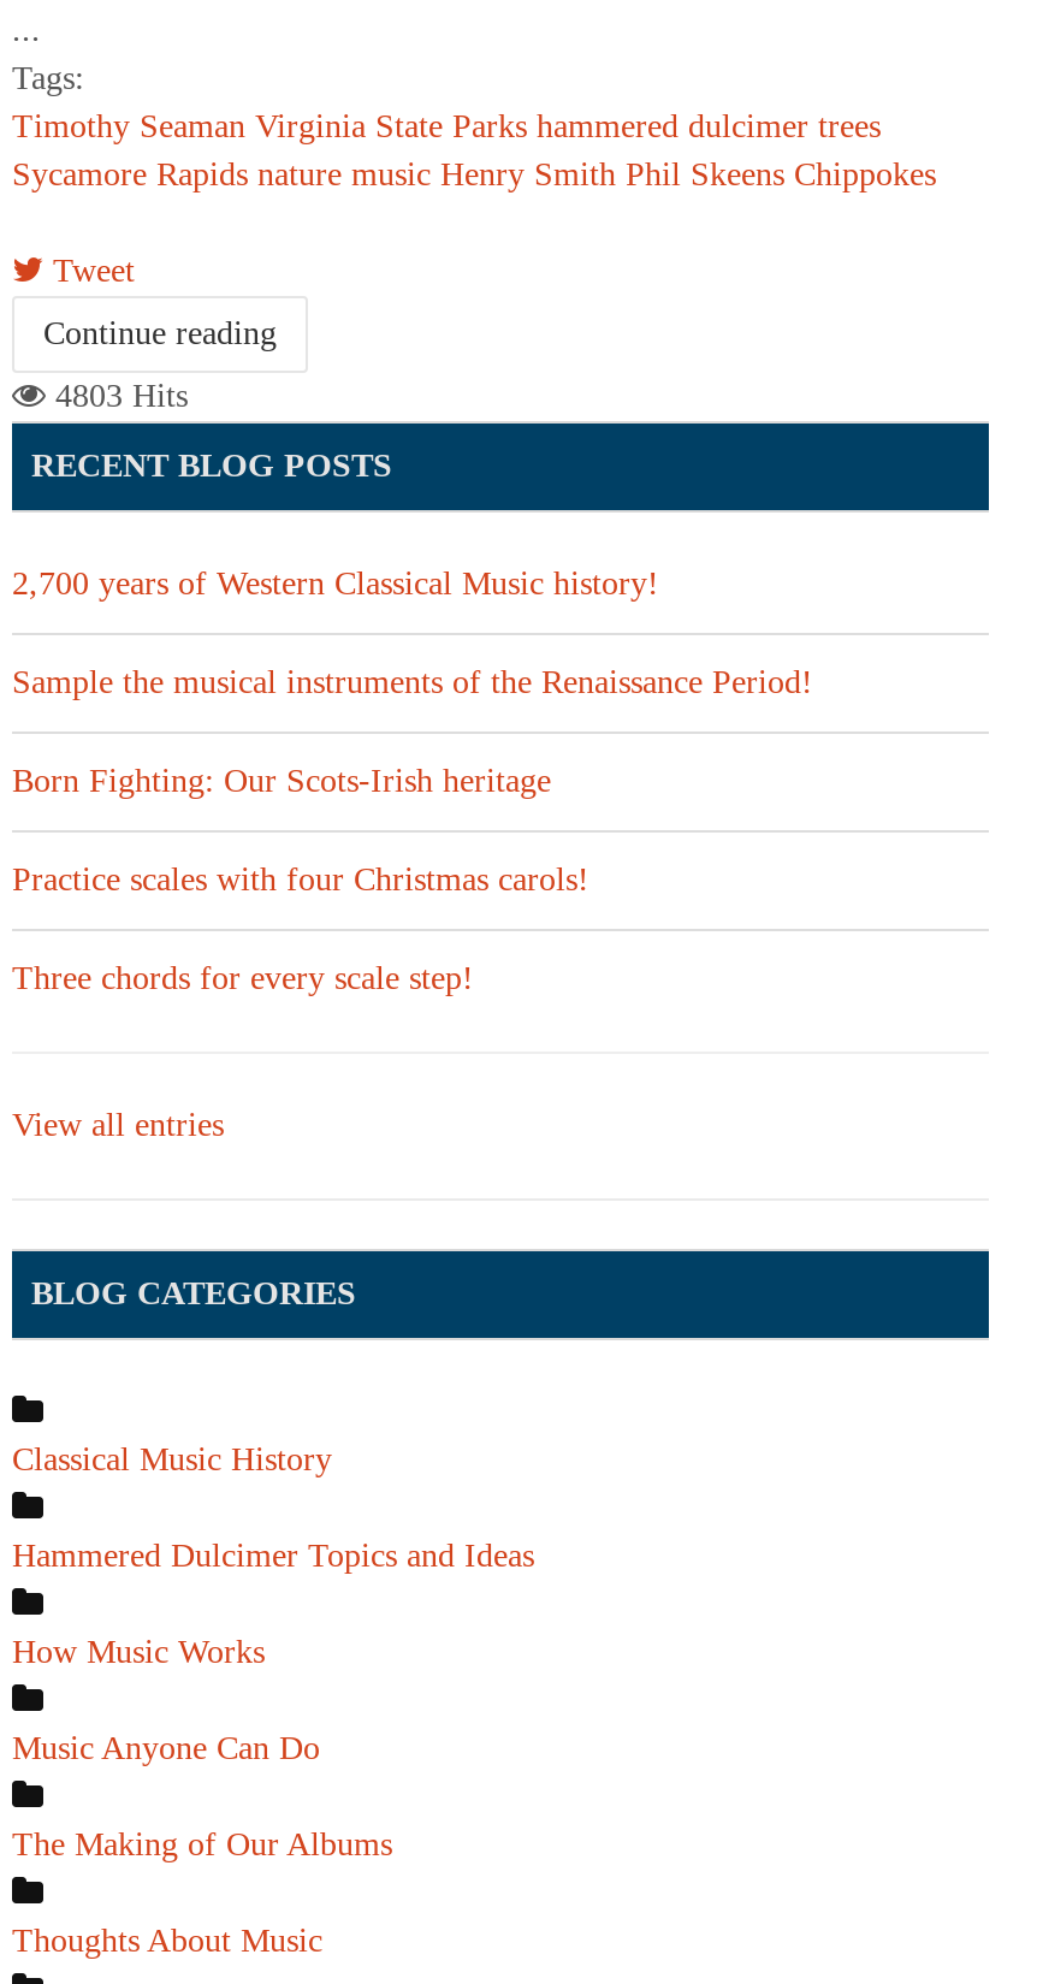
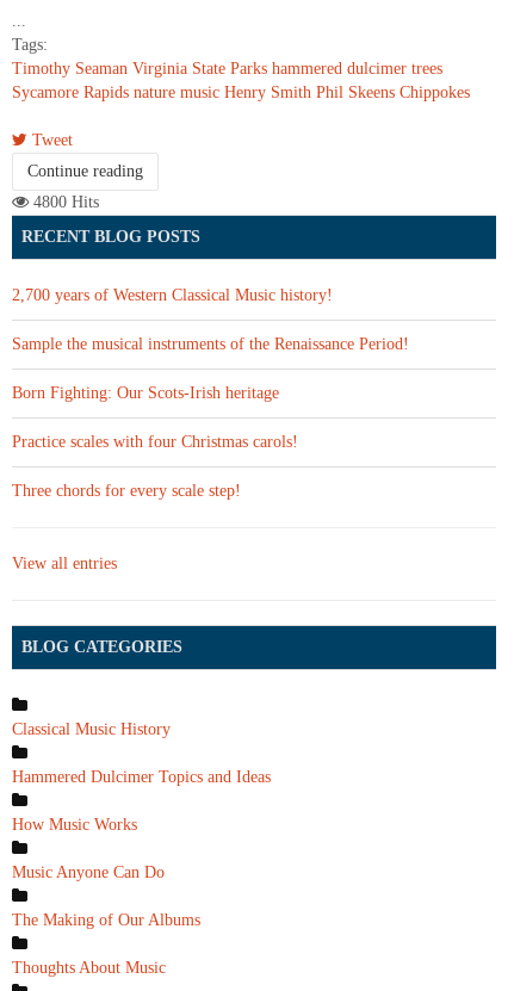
[46,377,188,413] 4803 Hits -> [29,193,99,211] 4800 Hits

